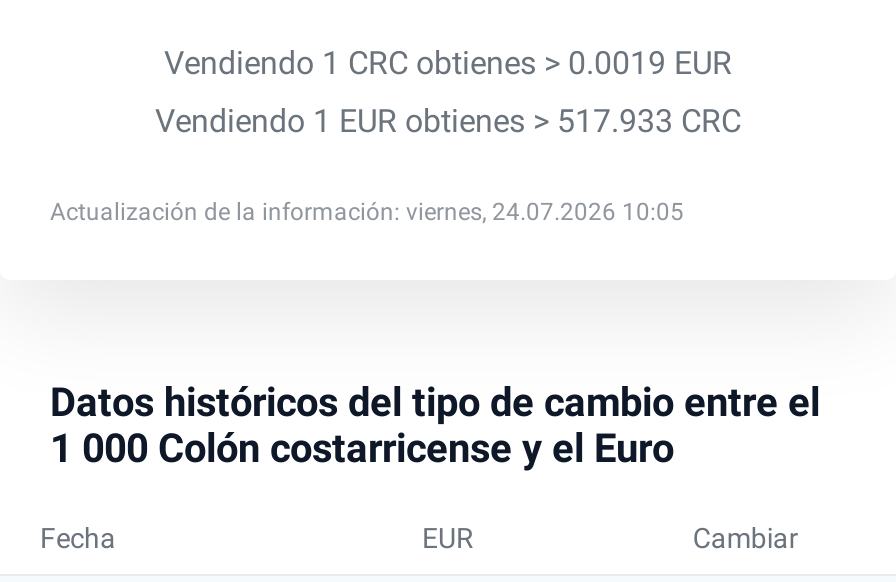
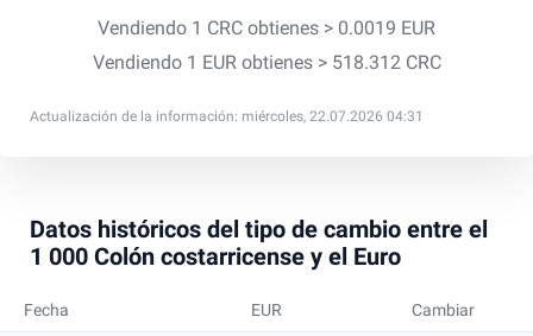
[155,102,741,140] Vendiendo 1 EUR obtienes > 517.933 CRC -> [92,51,441,74] Vendiendo 1 EUR obtienes > 518.312 CRC
[50,198,684,226] Actualización de la información: viernes, 24.07.2026 10:05 -> [30,108,424,125] Actualización de la información: miércoles, 22.07.2026 04:31

